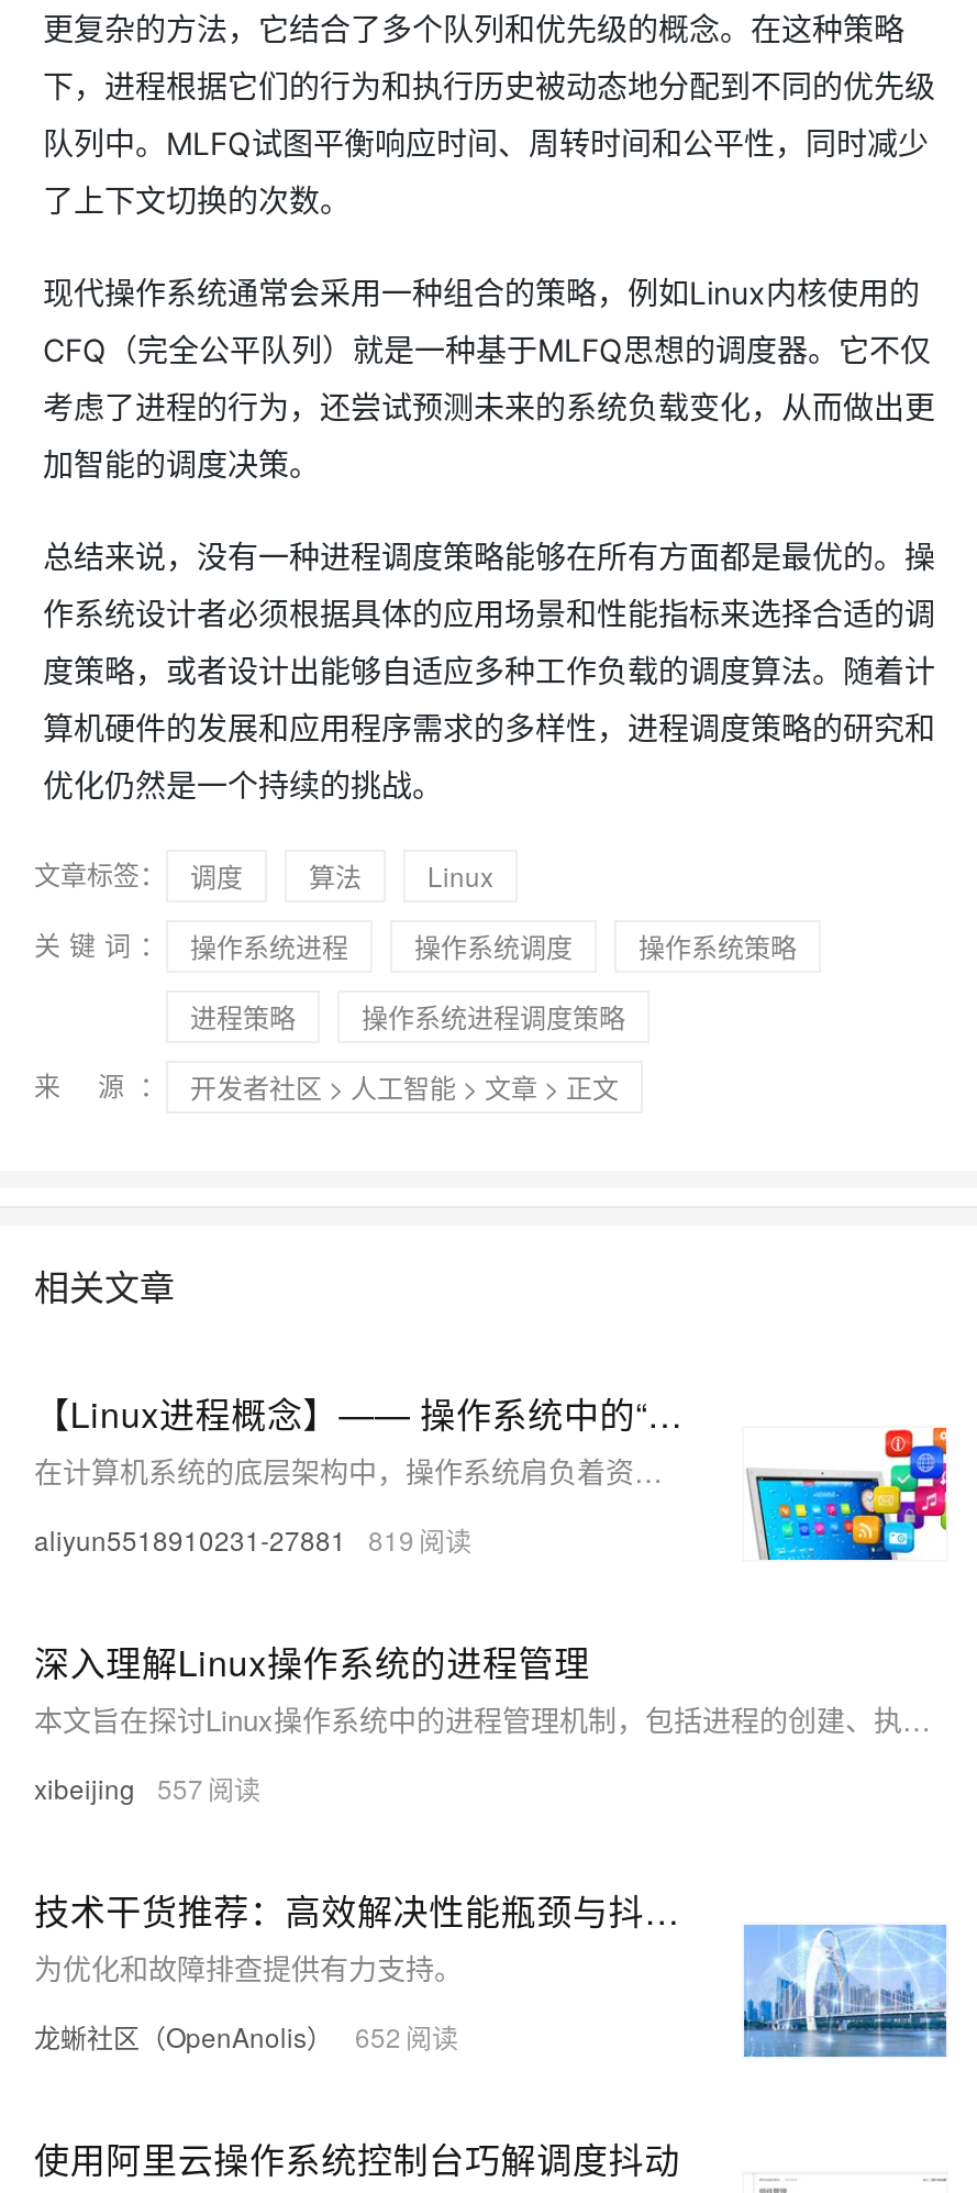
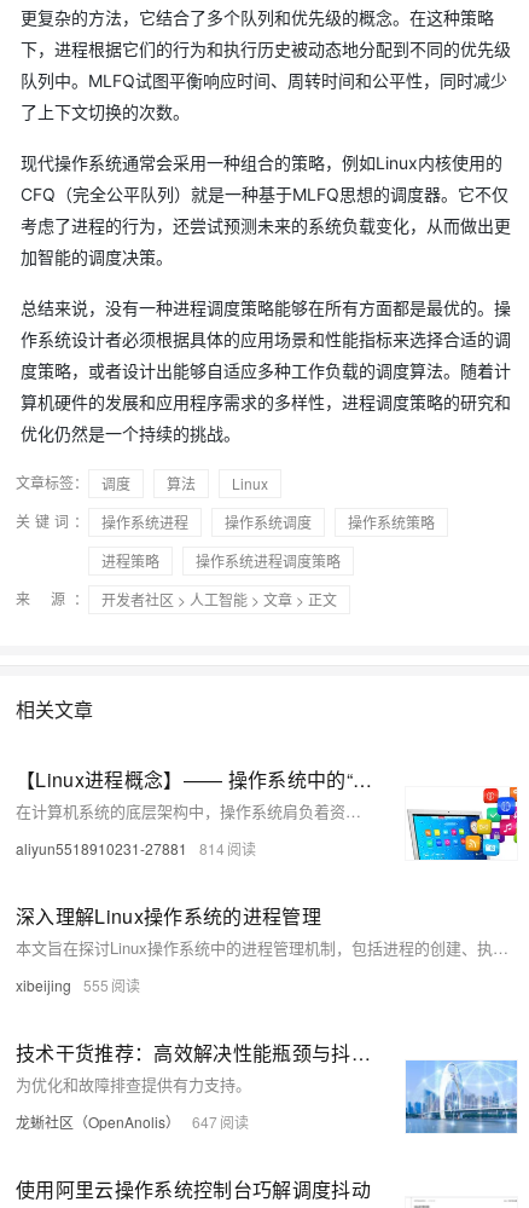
[34,1520,414,1558] aliyun5518910231-27881 819 -> [16,838,225,859] aliyun5518910231-27881 814
[34,1769,203,1806] xibeijing 557 -> [16,975,109,995] xibeijing 555
[34,2017,401,2054] 龙蜥社区（OpenAnolis） 652 -> [16,1111,217,1132] 龙蜥社区（OpenAnolis） 647

